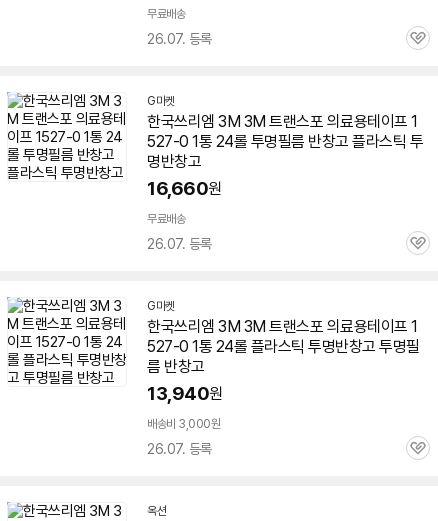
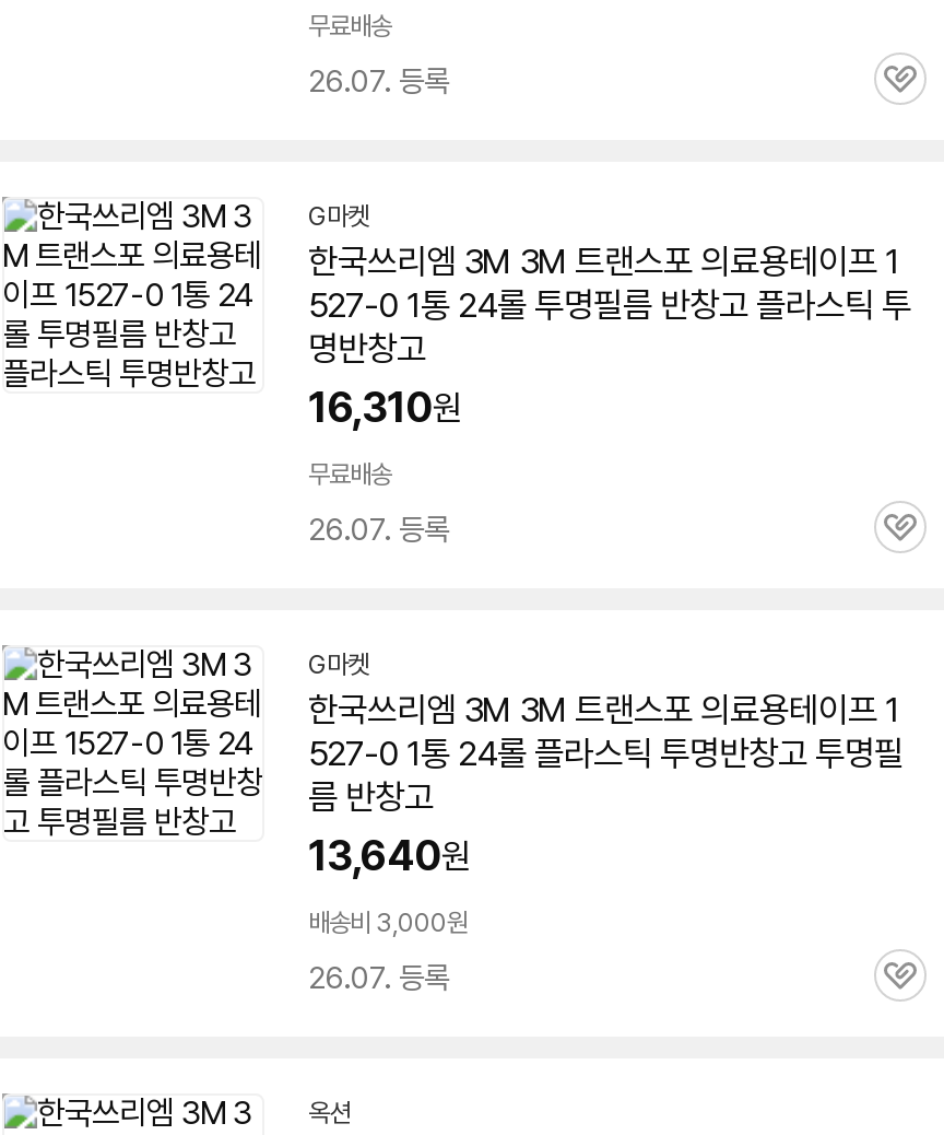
[147,177,221,200] 16,660원 -> [308,383,462,433] 16,310원
[147,382,222,405] 13,940원 -> [308,831,471,881] 13,640원

